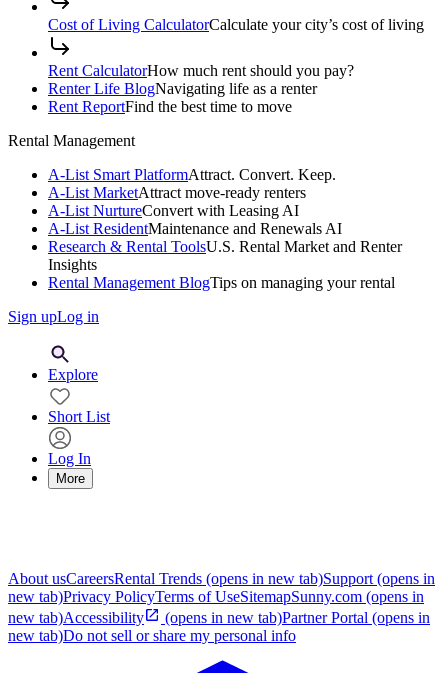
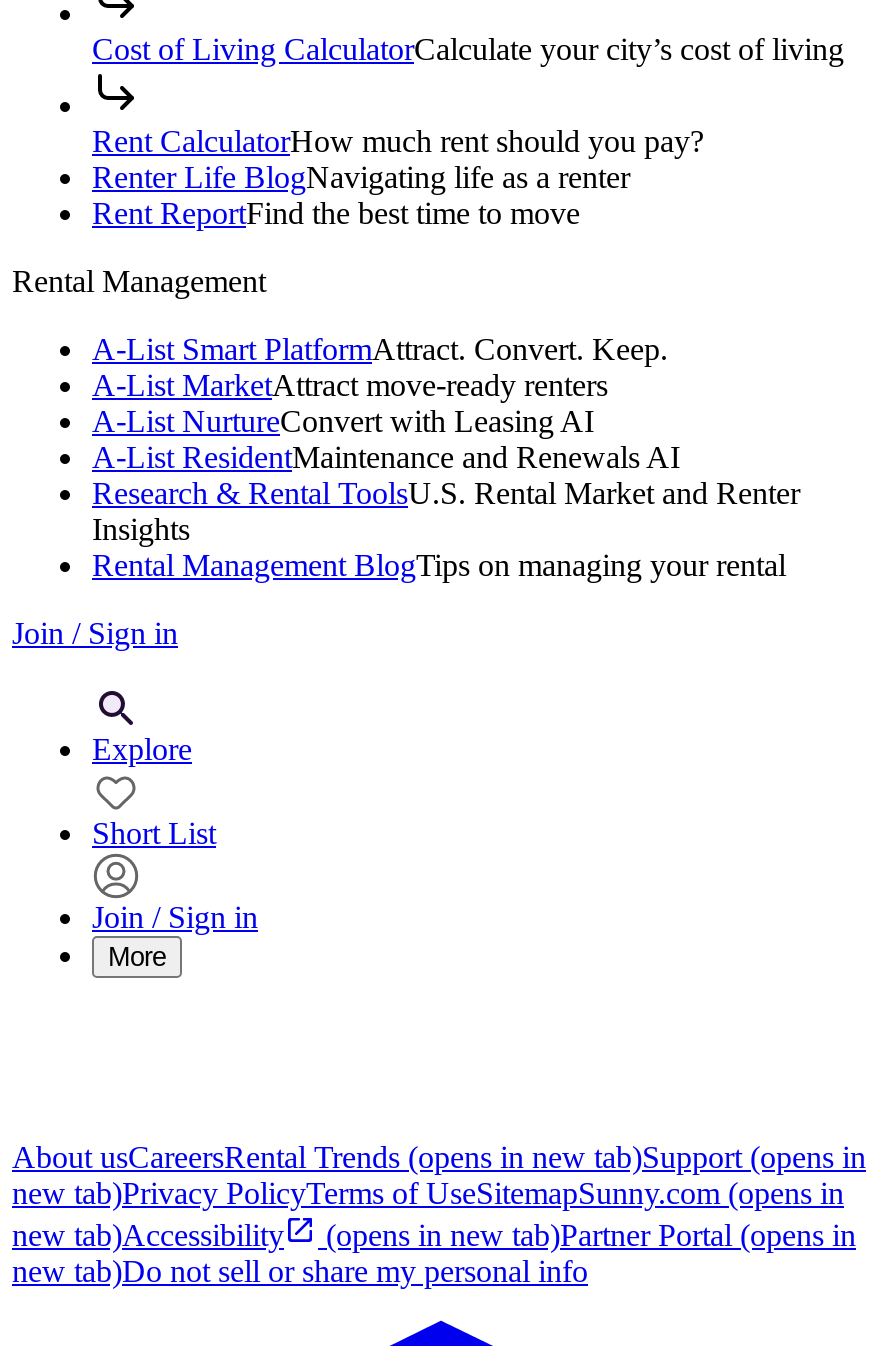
[8,308,99,325] Sign upLog in -> [12,616,178,650] Join / Sign in
[48,450,91,467] Log In -> [92,900,258,934] Join / Sign in

